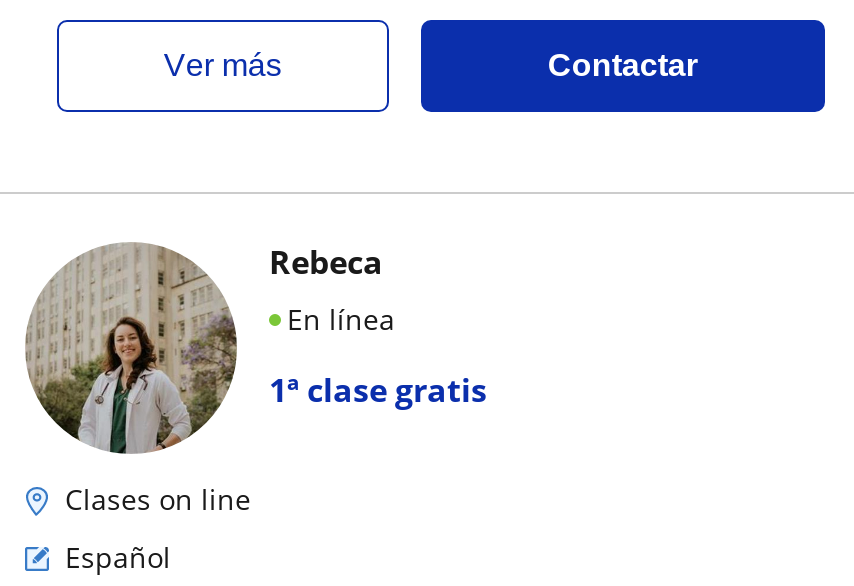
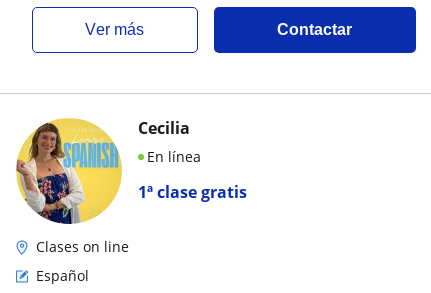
[25,240,383,454] [image] | Rebeca -> [16,117,190,224] [image] | Cecilia

